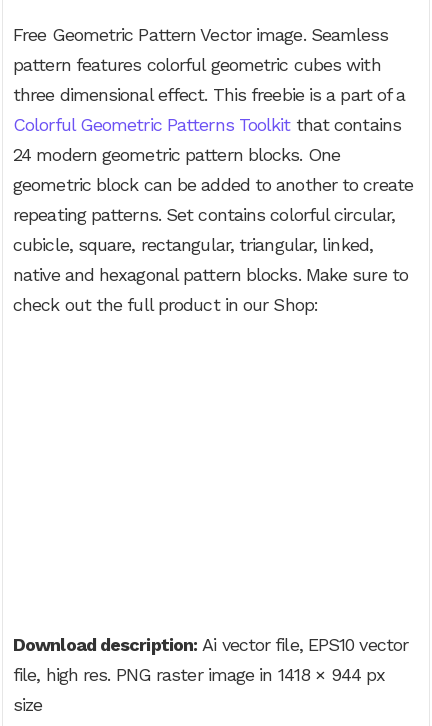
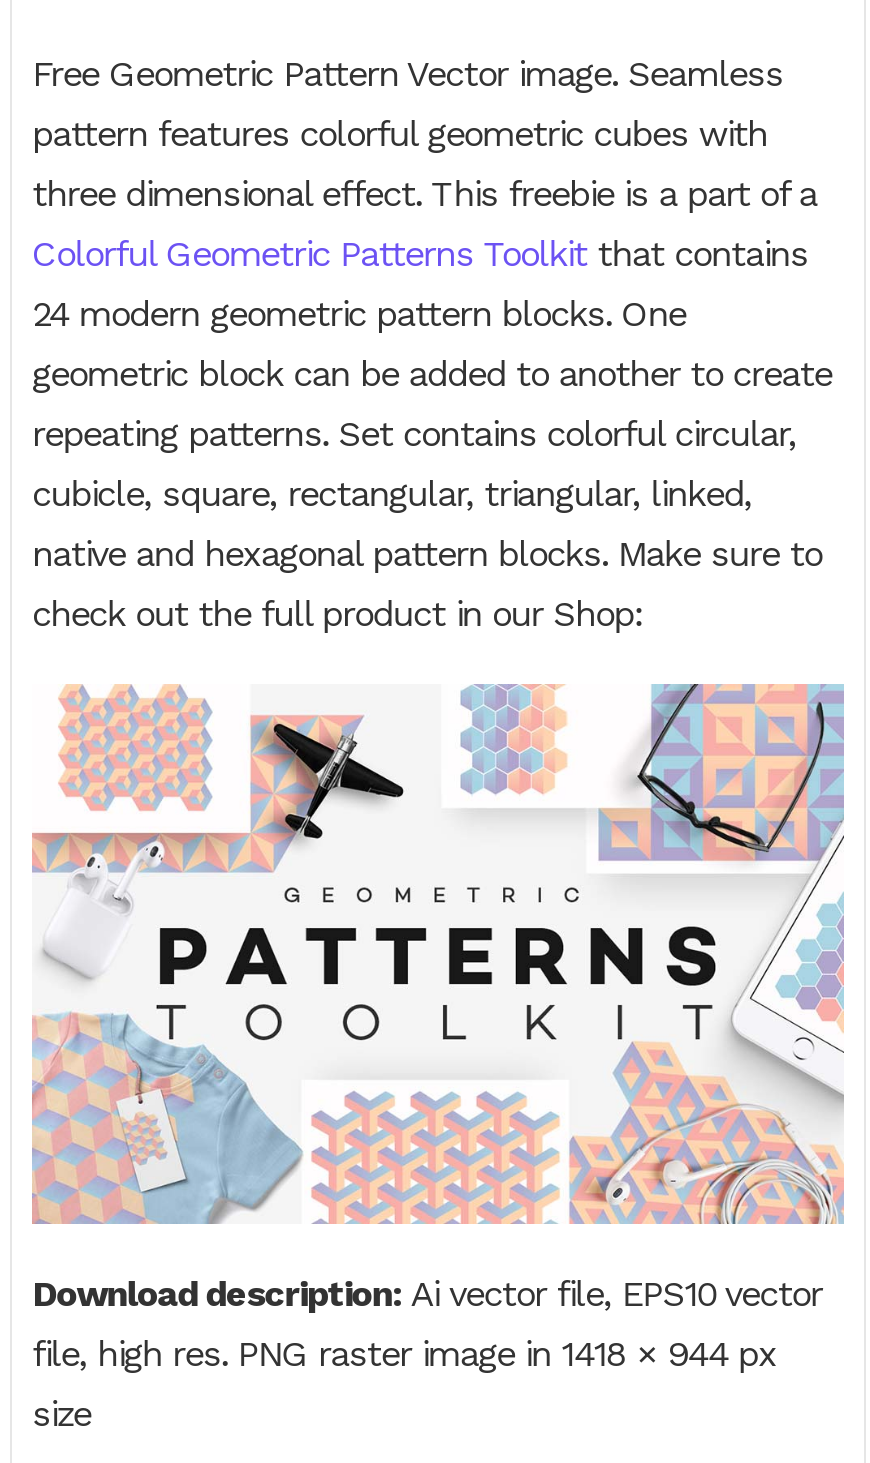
none -> [30,682,846,1226] [image]

